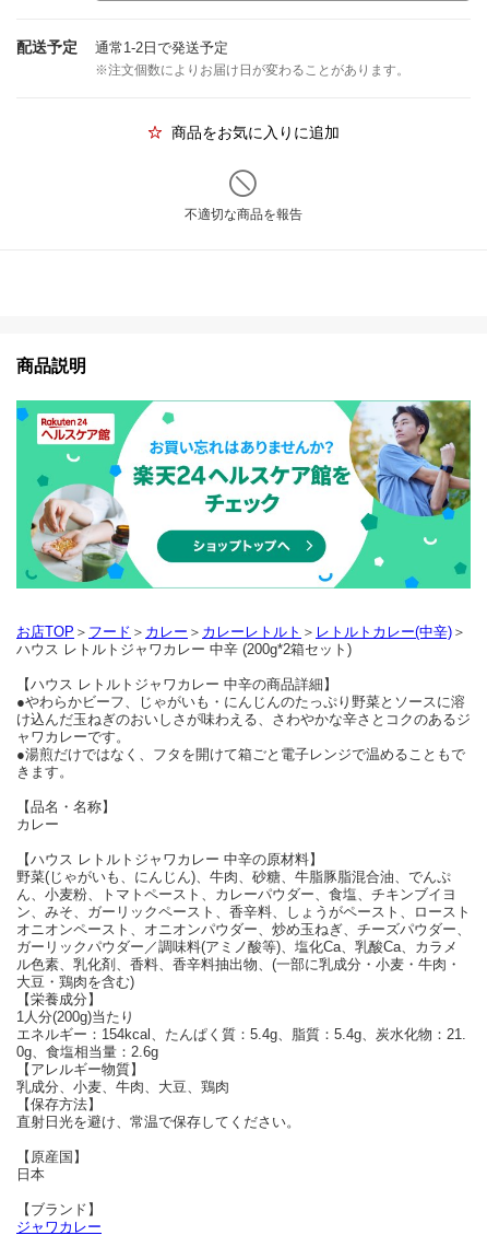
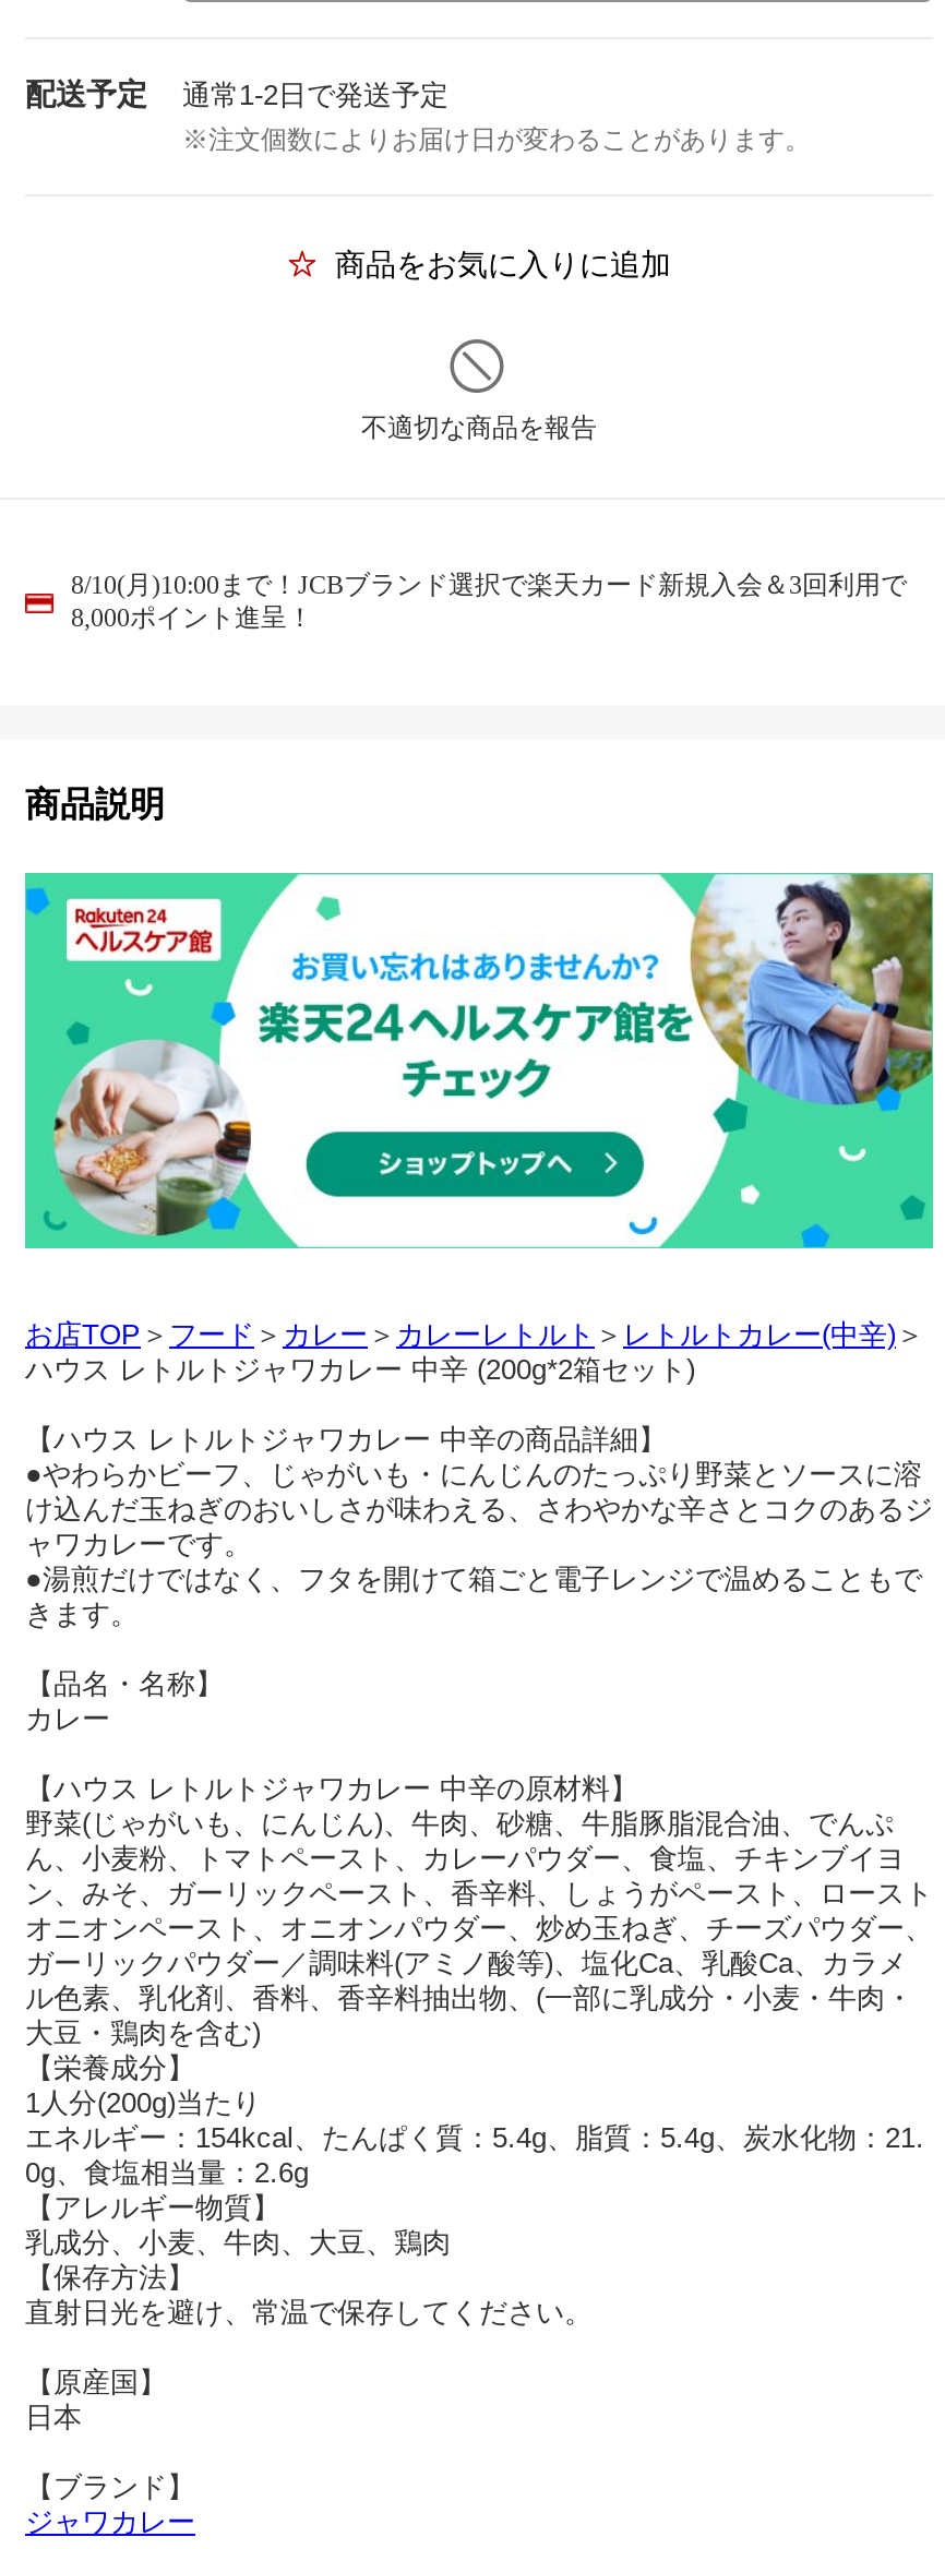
none -> [71,570,907,633] 8/10(月)10:00まで！JCBブランド選択で楽天カード新規入会＆3回利用で | 8,000ポイント進呈！

